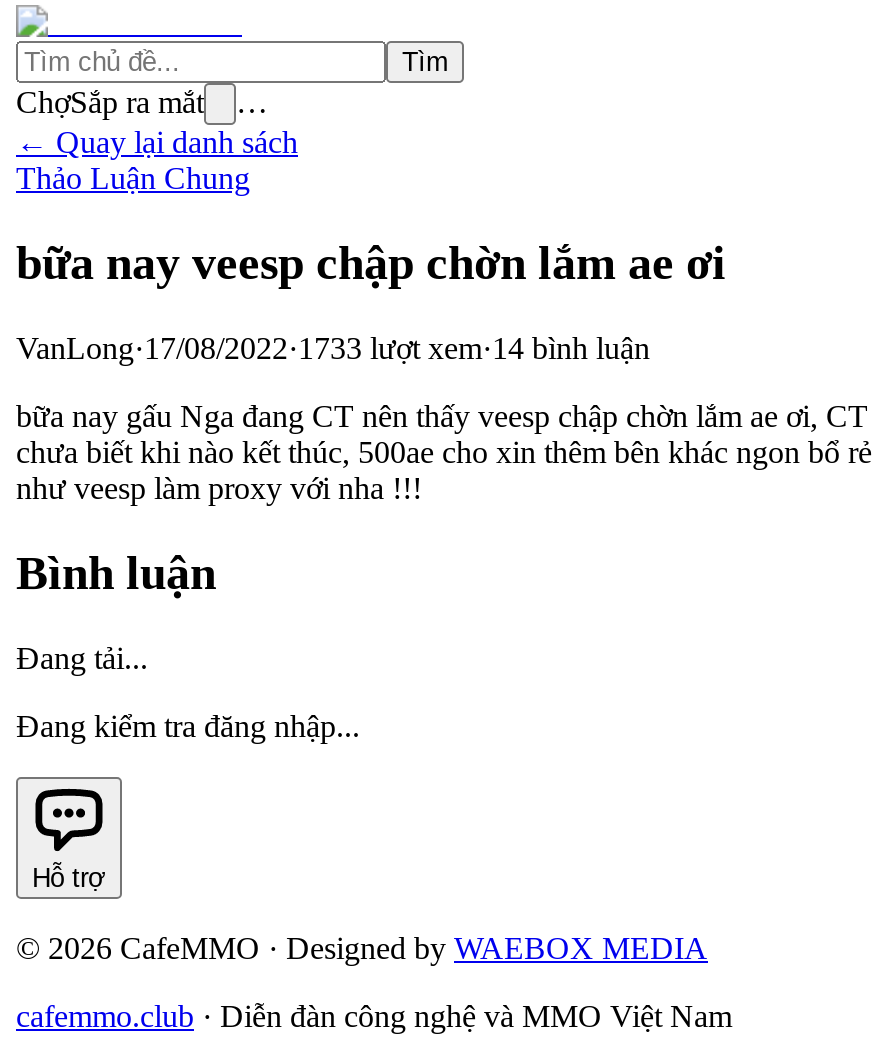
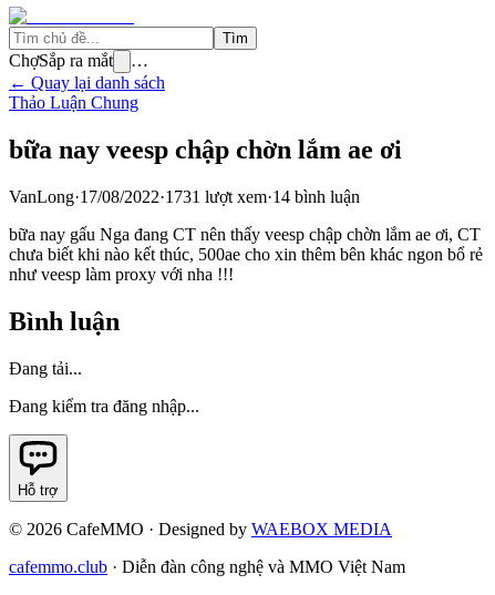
[16,331,650,365] VanLong · 17/08/2022 · 1733 lượt xem · 14 bình luận -> [9,187,360,206] VanLong · 17/08/2022 · 1731 lượt xem · 14 bình luận

